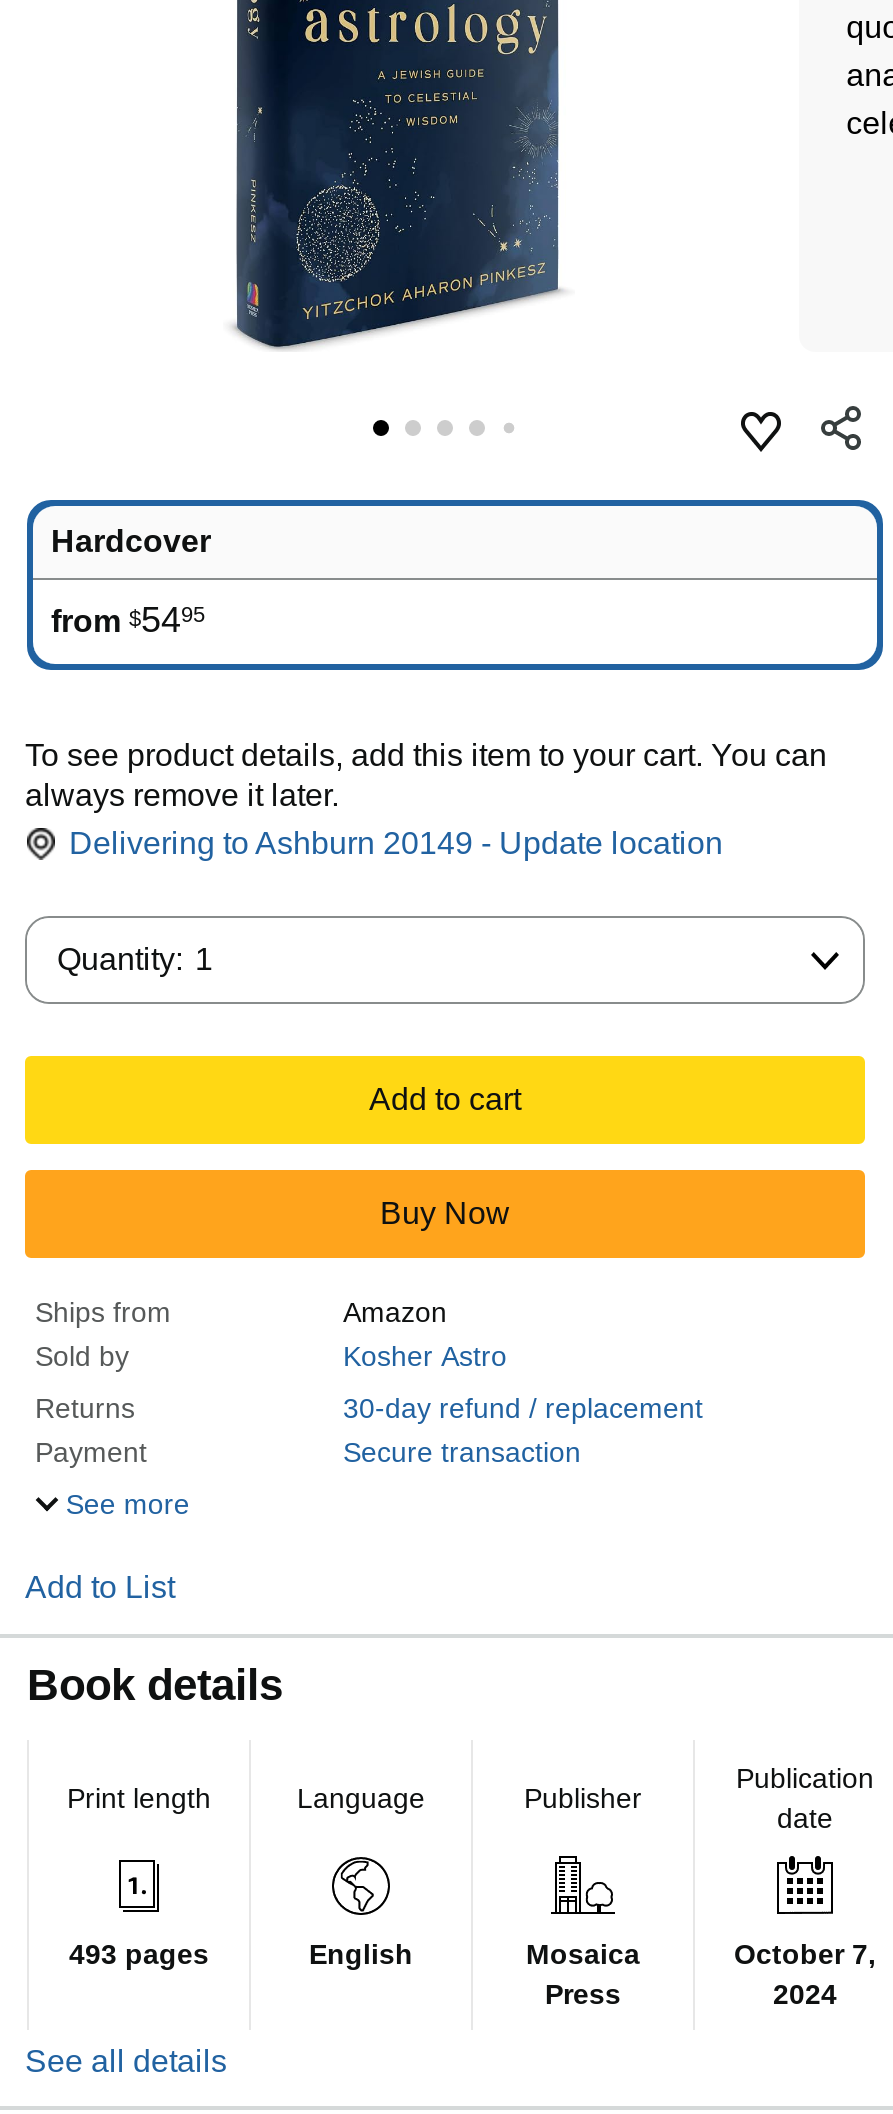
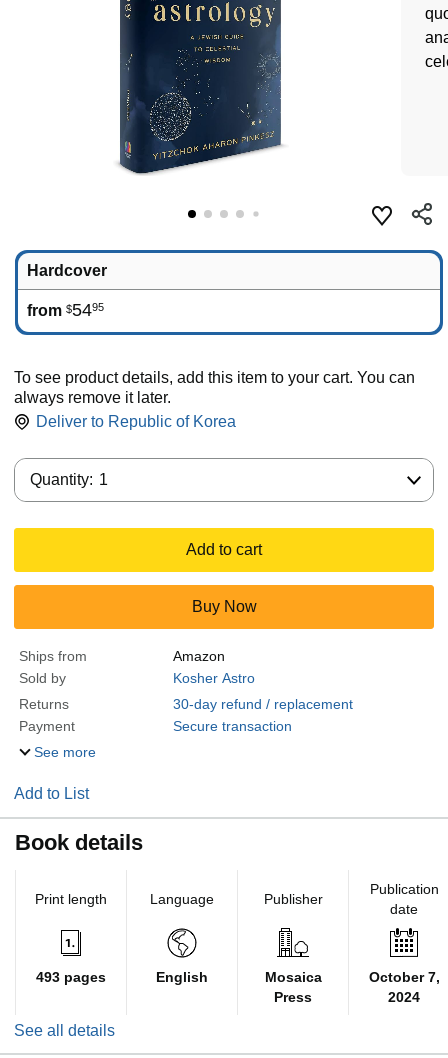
[69,826,723,860] Delivering to Ashburn 20149 - Update location -> [36,413,236,430] Deliver to Republic of Korea

